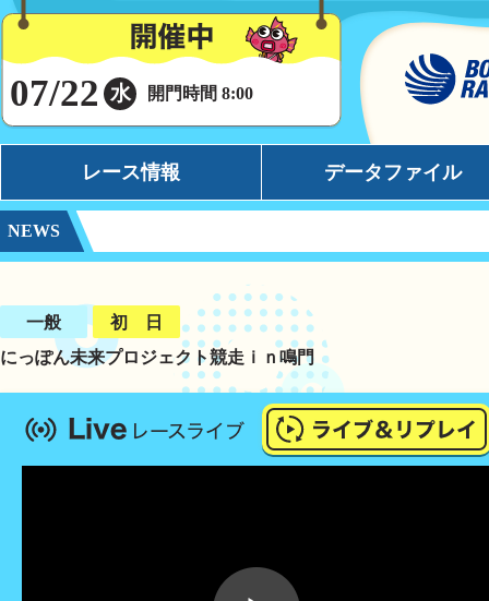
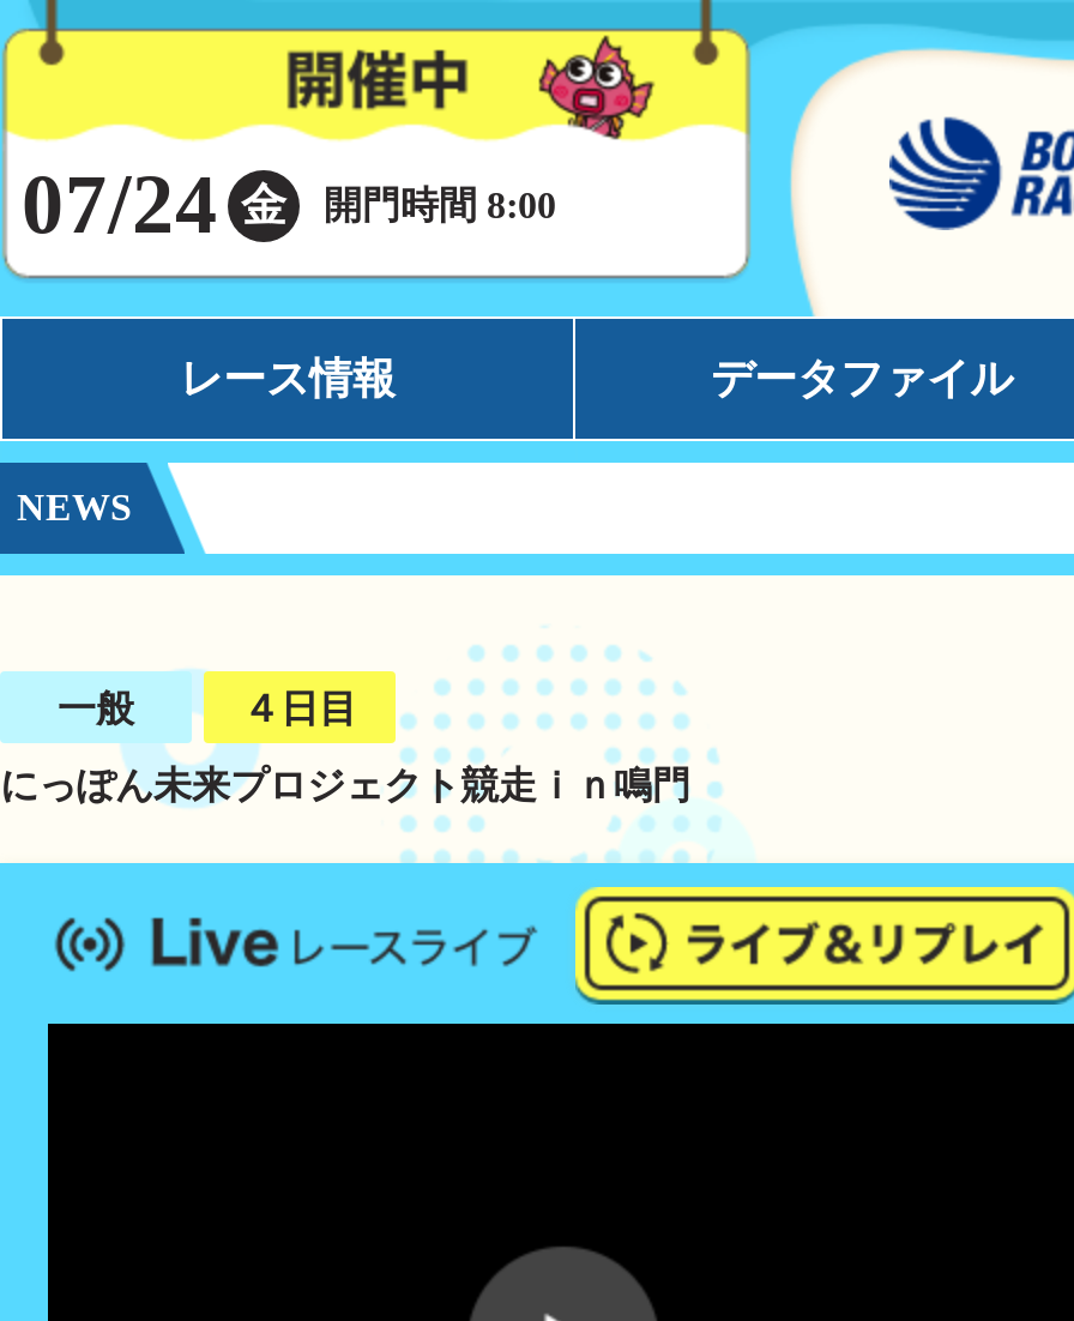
[10,72,253,115] 07/22 水 開門時間 8:00 -> [22,158,556,252] 07/24 金 開門時間 8:00
[110,313,163,332] 初 日 -> [242,688,357,729] ４日目

